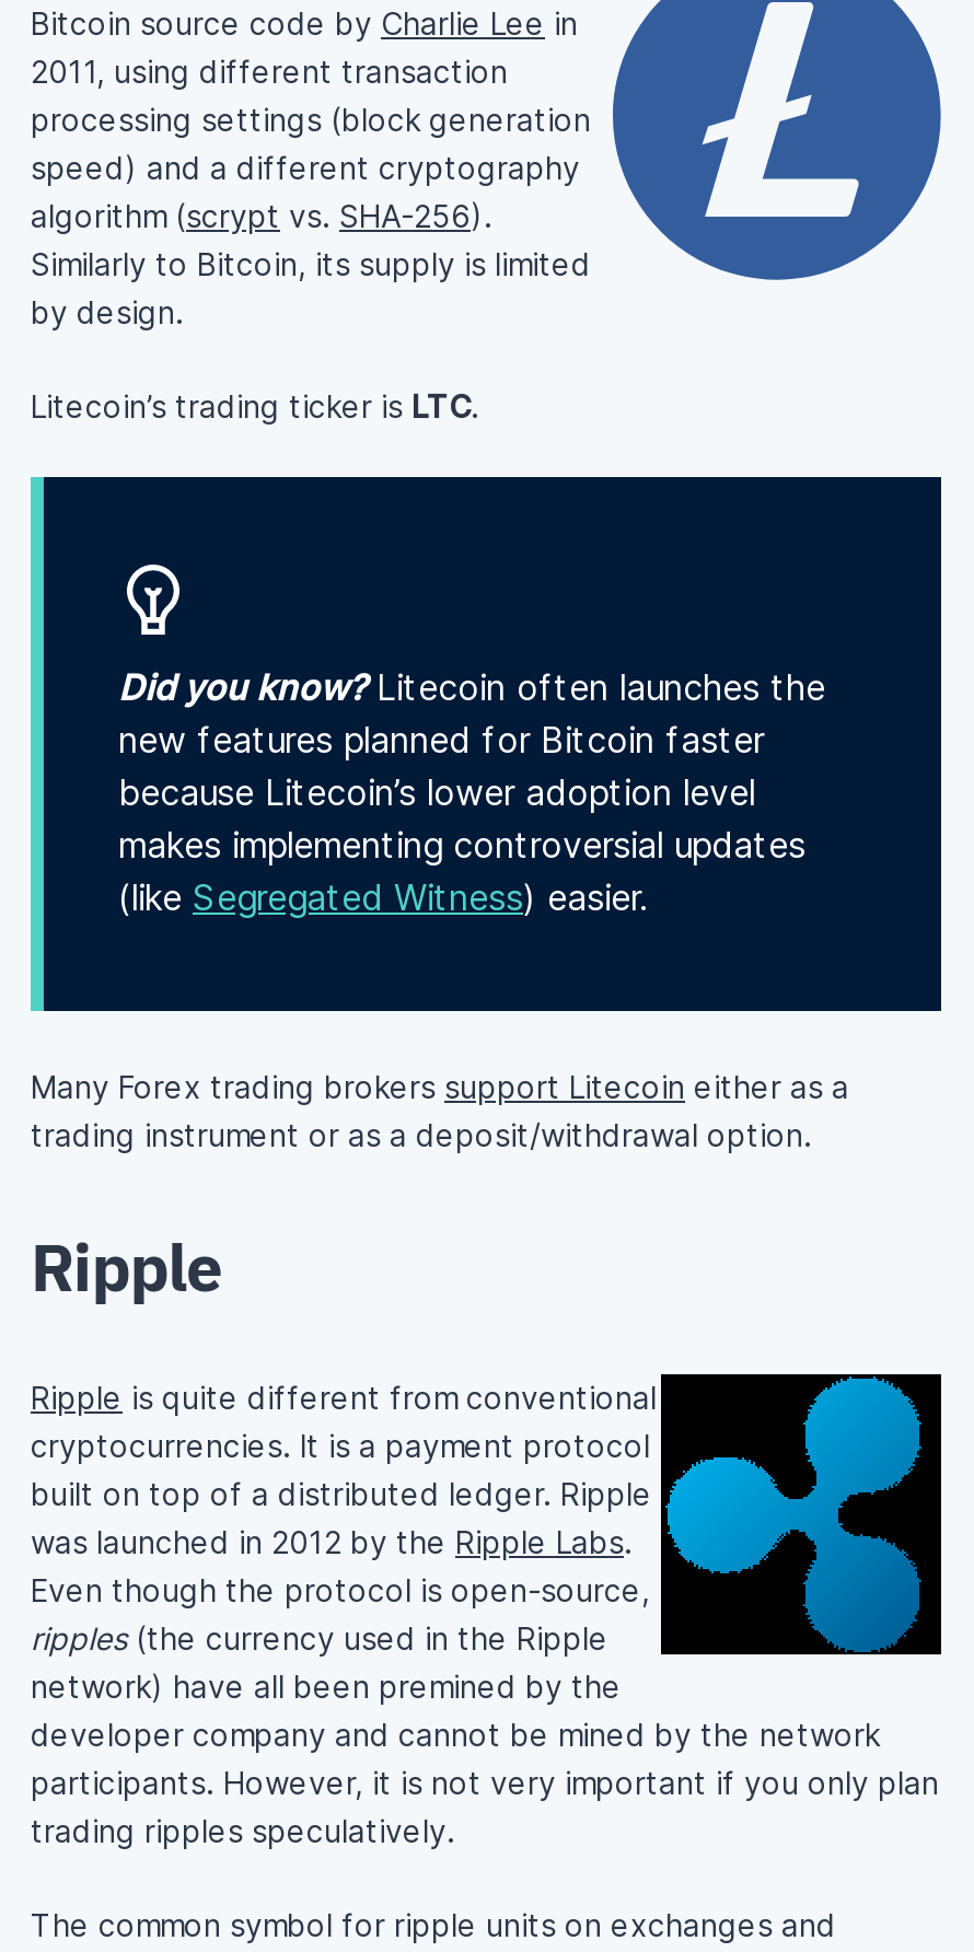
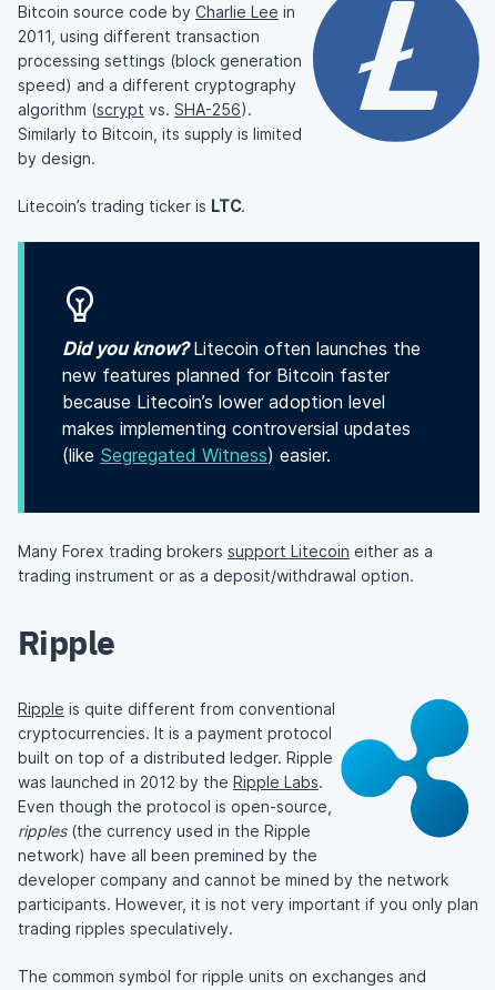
[659,1372,943,1657] [image] -> [337,697,479,839] [image]

